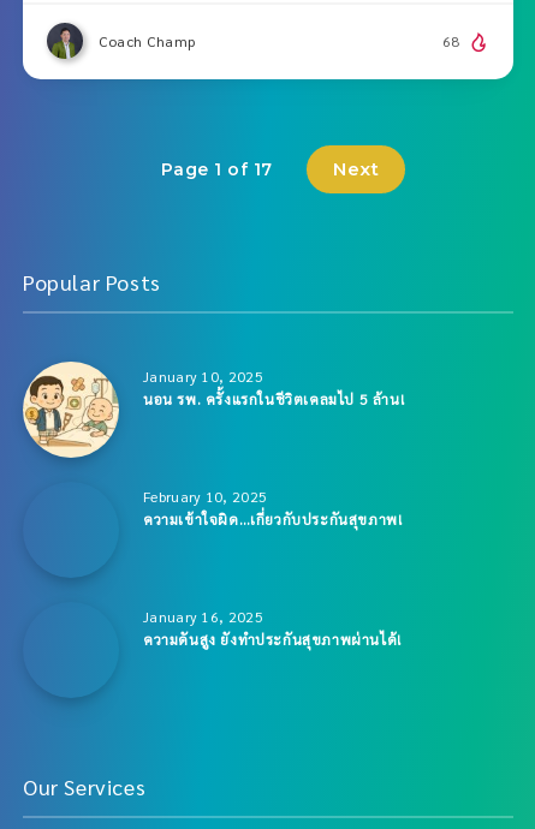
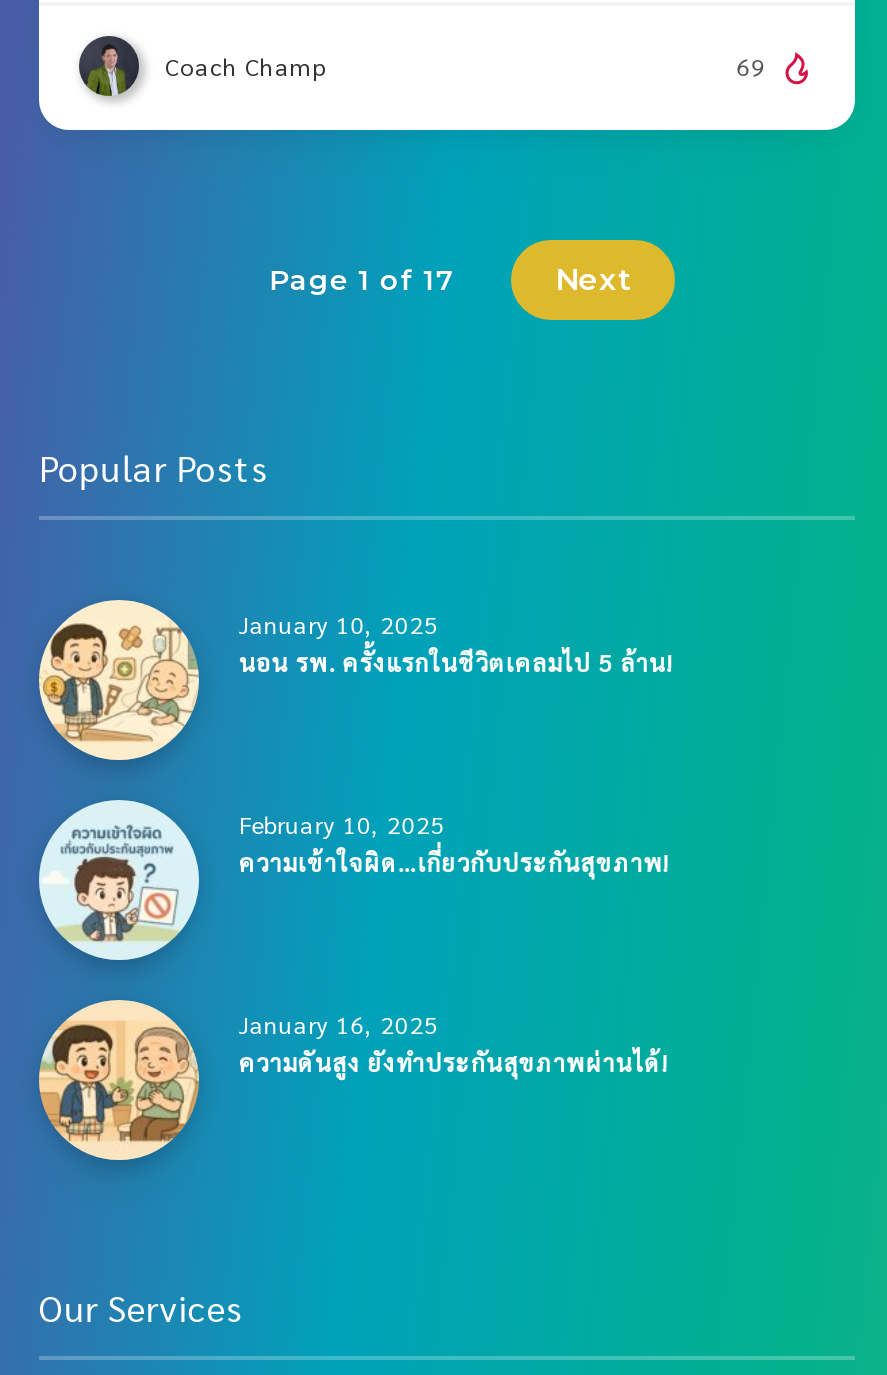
[442,31,464,50] 68 -> [737,50,772,82] 69
none -> [37,798,201,962] [image]
none -> [37,998,201,1162] [image]

